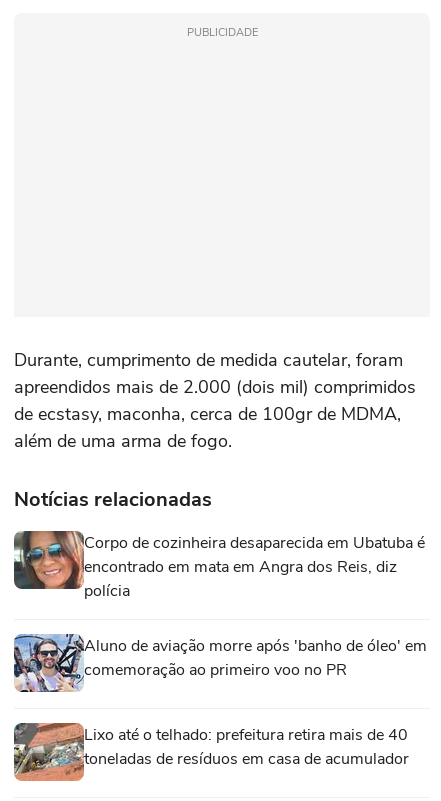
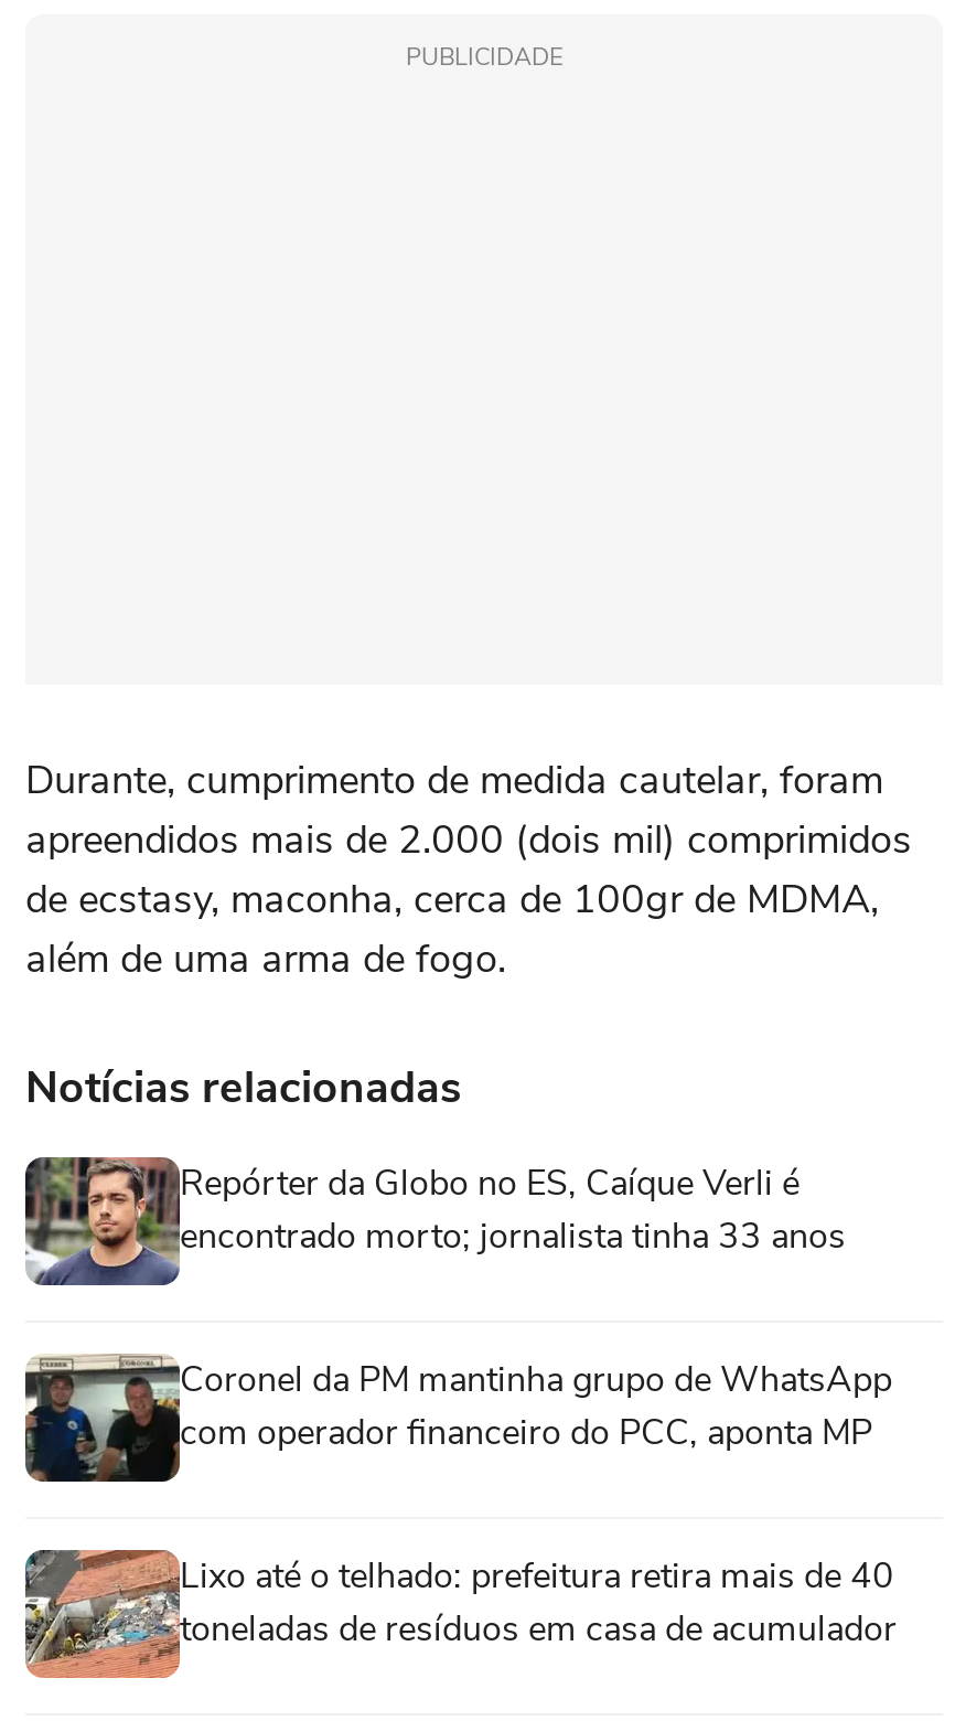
[13,530,425,602] [image] | Corpo de cozinheira desaparecida em Ubatuba é | encontrado em mata em Angra dos Reis, diz | polícia -> [25,1155,846,1287] [image] | Repórter da Globo no ES, Caíque Verli é | encontrado morto; jornalista tinha 33 anos
[14,633,427,693] [image] | Aluno de aviação morre após 'banho de óleo' em | comemoração ao primeiro voo no PR -> [25,1354,892,1484] [image] | Coronel da PM mantinha grupo de WhatsApp | com operador financeiro do PCC, aponta MP

